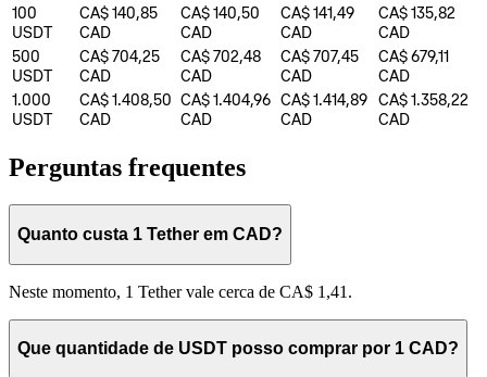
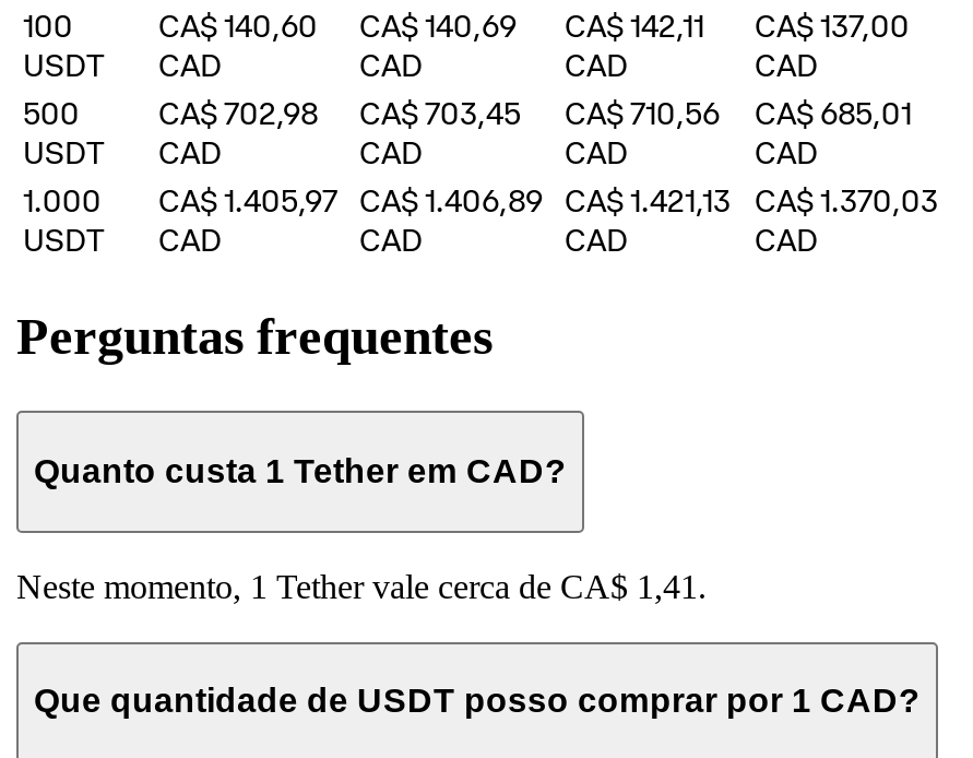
[79,3,158,22] CA$ 140,85 -> [158,5,318,45] CA$ 140,60
[180,3,260,22] CA$ 140,50 -> [359,5,517,45] CA$ 140,69
[280,3,354,22] CA$ 141,49 -> [565,5,704,45] CA$ 142,11
[378,3,455,22] CA$ 135,82 -> [755,5,910,45] CA$ 137,00
[79,46,160,66] CA$ 704,25 -> [158,93,318,132] CA$ 702,98
[180,46,261,66] CA$ 702,48 -> [359,93,521,132] CA$ 703,45
[280,46,359,66] CA$ 707,45 -> [565,93,720,132] CA$ 710,56
[378,46,449,66] CA$ 679,11 -> [755,93,912,132] CA$ 685,01
[79,90,172,109] CA$ 1.408,50 -> [158,180,337,220] CA$ 1.405,97
[180,90,271,109] CA$ 1.404,96 -> [359,180,543,220] CA$ 1.406,89
[280,90,367,109] CA$ 1.414,89 -> [565,180,731,220] CA$ 1.421,13
[378,90,469,109] CA$ 1.358,22 -> [755,180,938,220] CA$ 1.370,03

